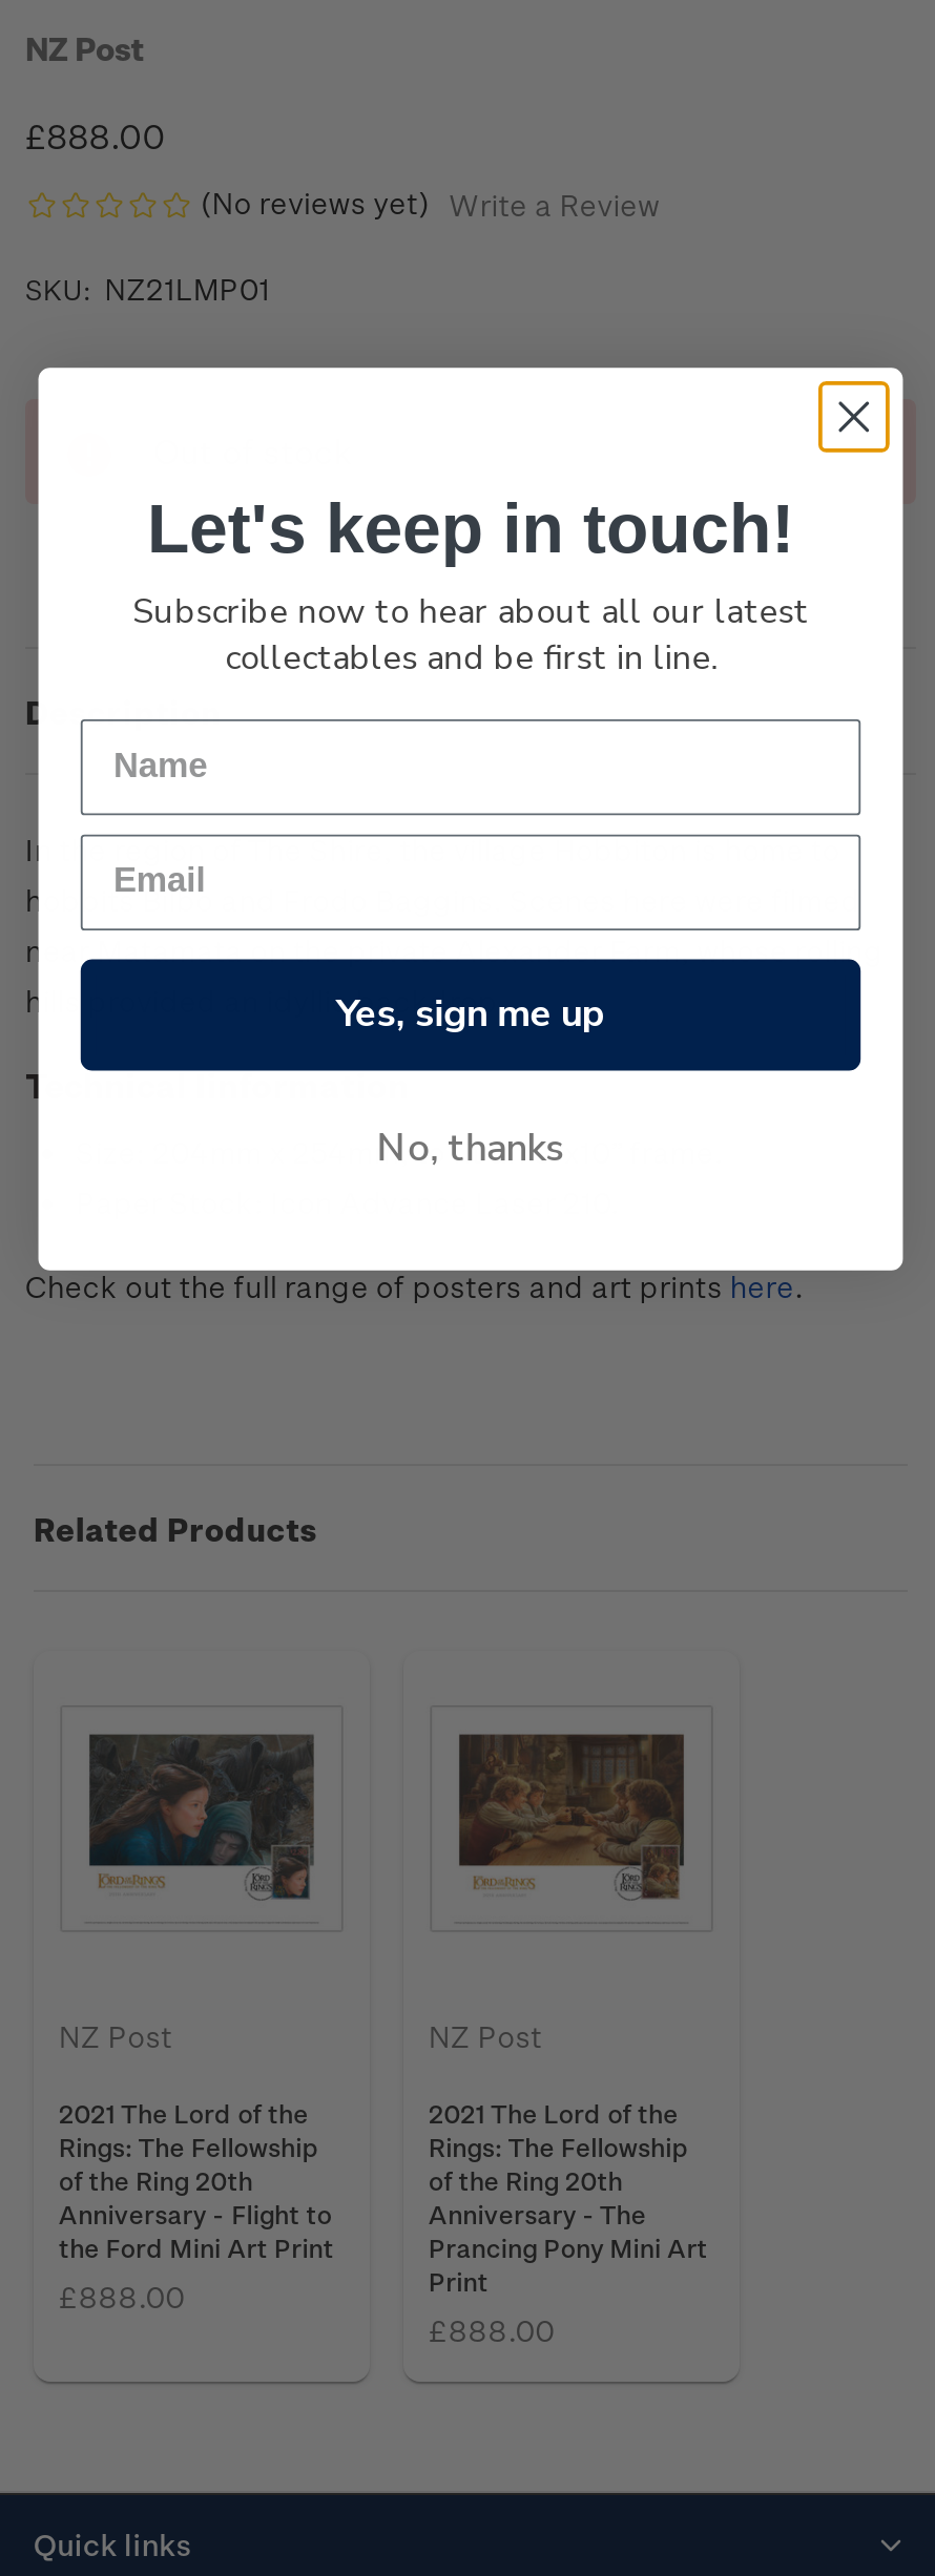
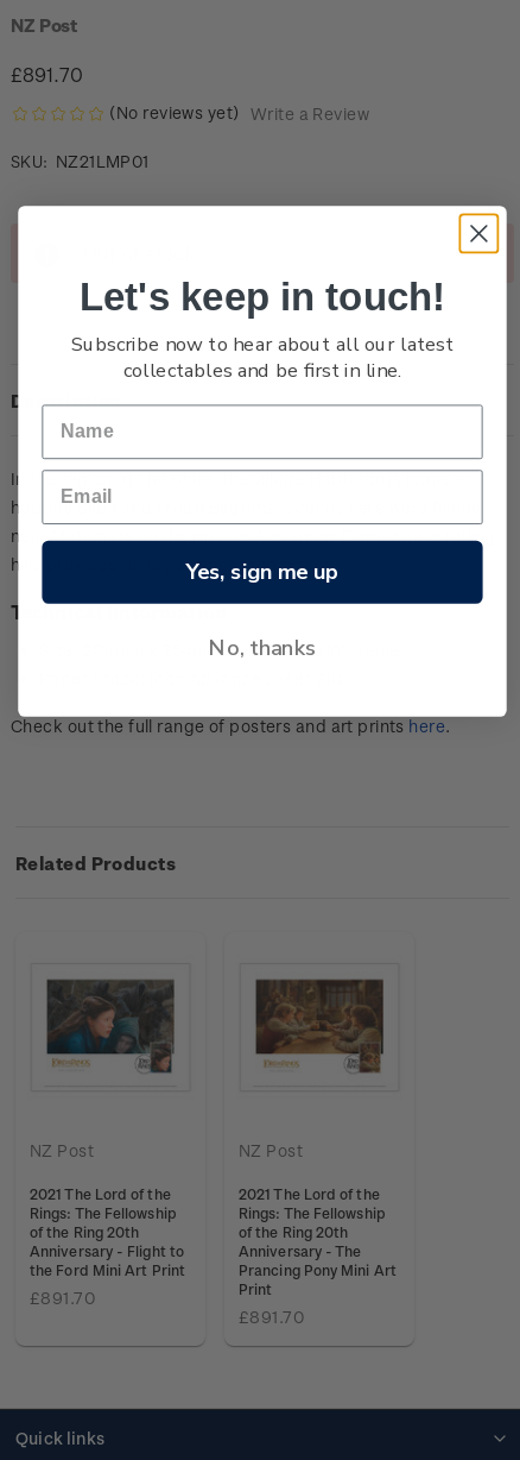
[25,116,166,155] £888.00 -> [11,63,83,86] £891.70
[59,2280,185,2315] £888.00 -> [30,1288,95,1308] £891.70
[429,2313,555,2349] £888.00 -> [239,1307,304,1327] £891.70

